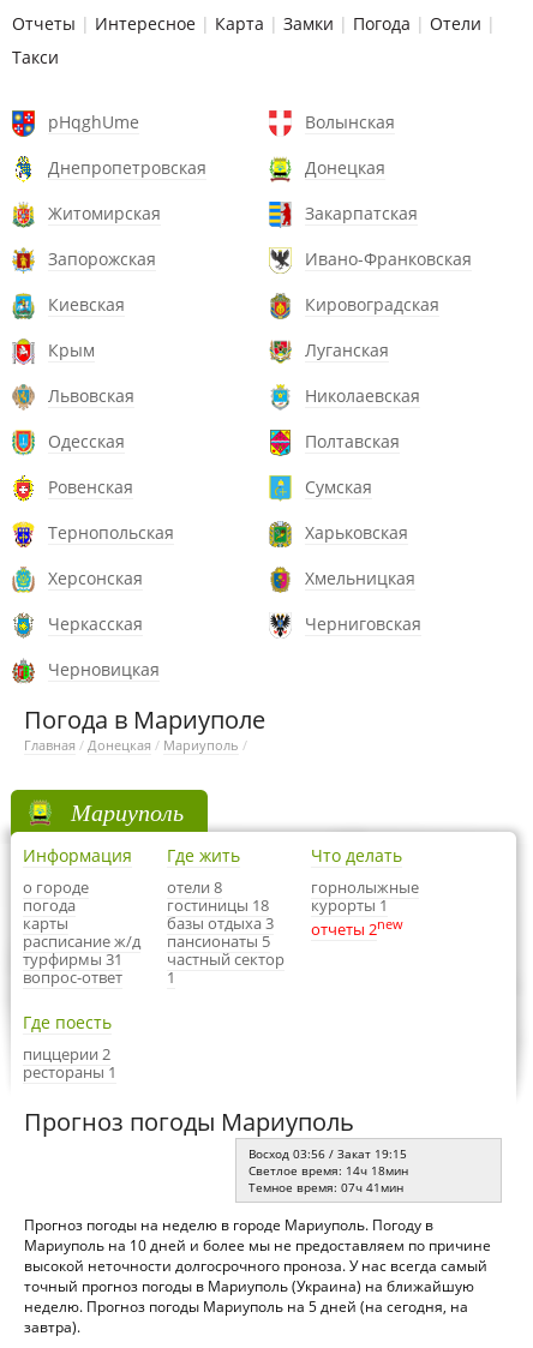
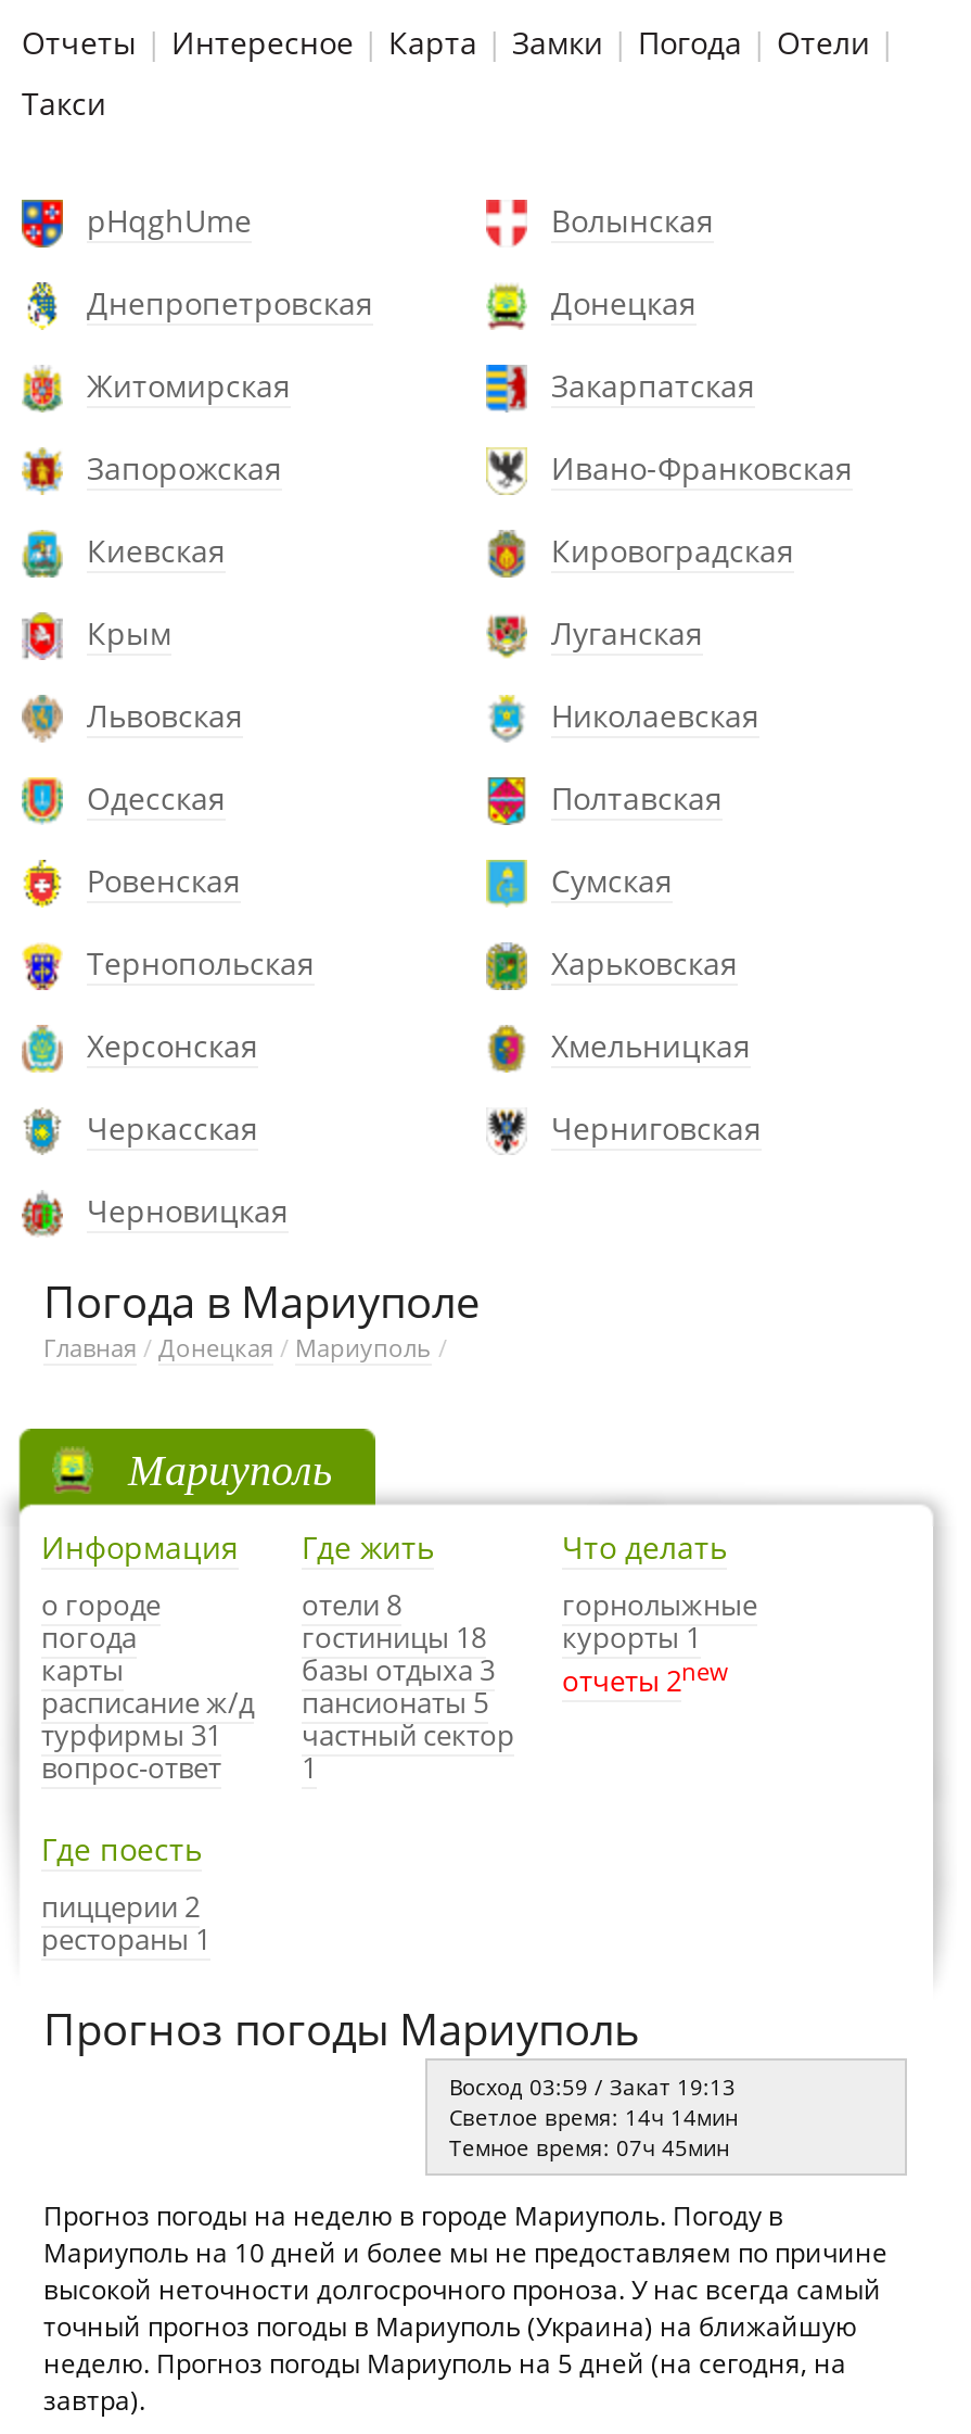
[248,1145,407,1162] Восход 03:56 / Закат 19:15 -> [449,2071,736,2102] Восход 03:59 / Закат 19:13
[248,1162,408,1179] Светлое время: 14ч 18мин -> [449,2102,738,2132] Светлое время: 14ч 14мин
[248,1179,403,1196] Темное время: 07ч 41мин -> [449,2132,729,2163] Темное время: 07ч 45мин

